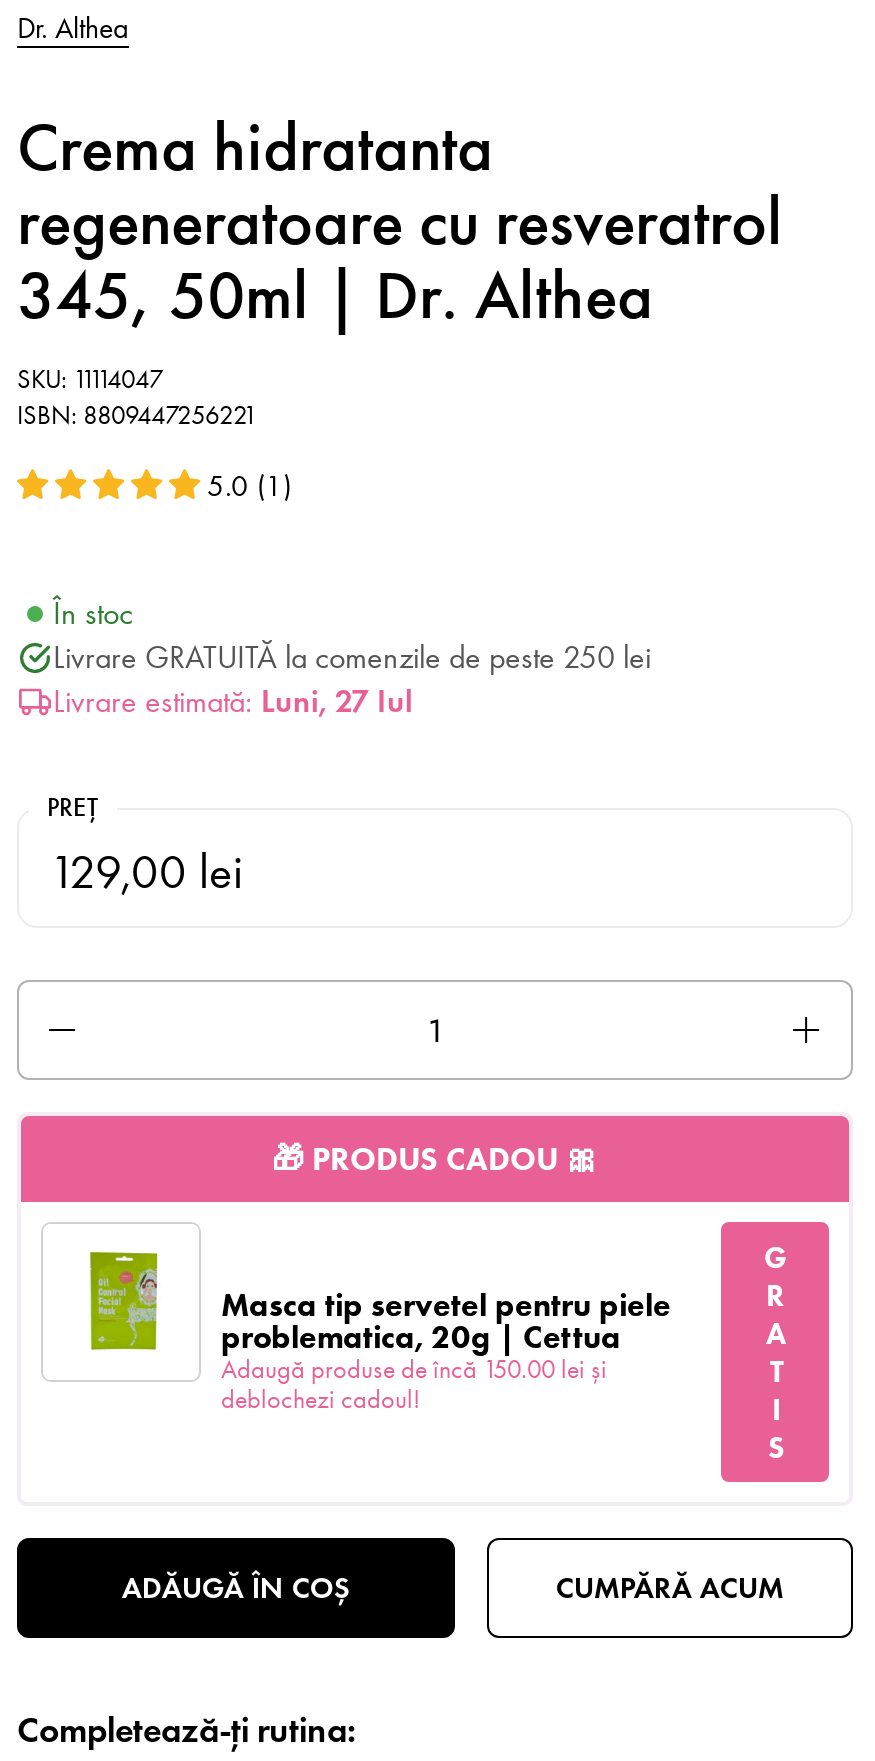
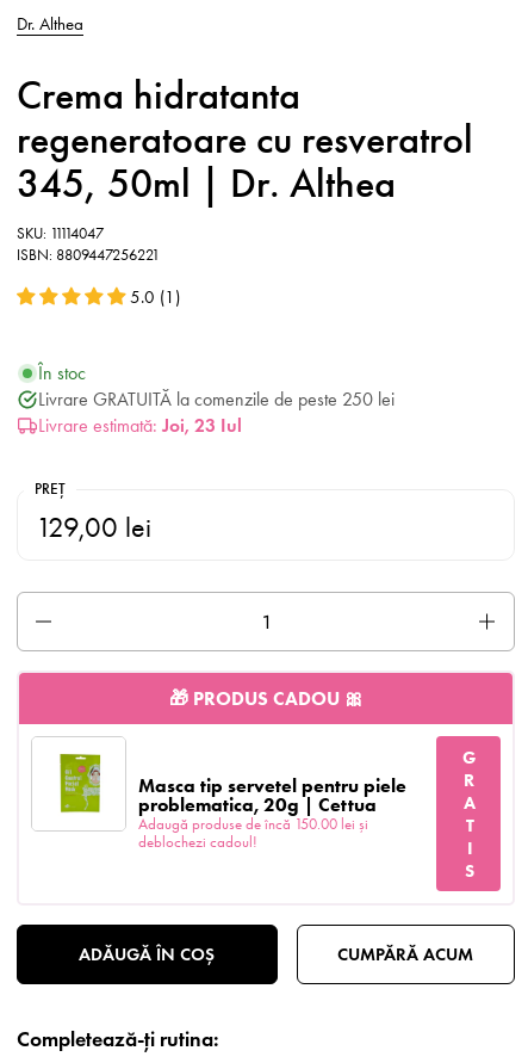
[53,682,413,720] Livrare estimată: Luni, 27 Iul -> [38,414,242,437] Livrare estimată: Joi, 23 Iul

